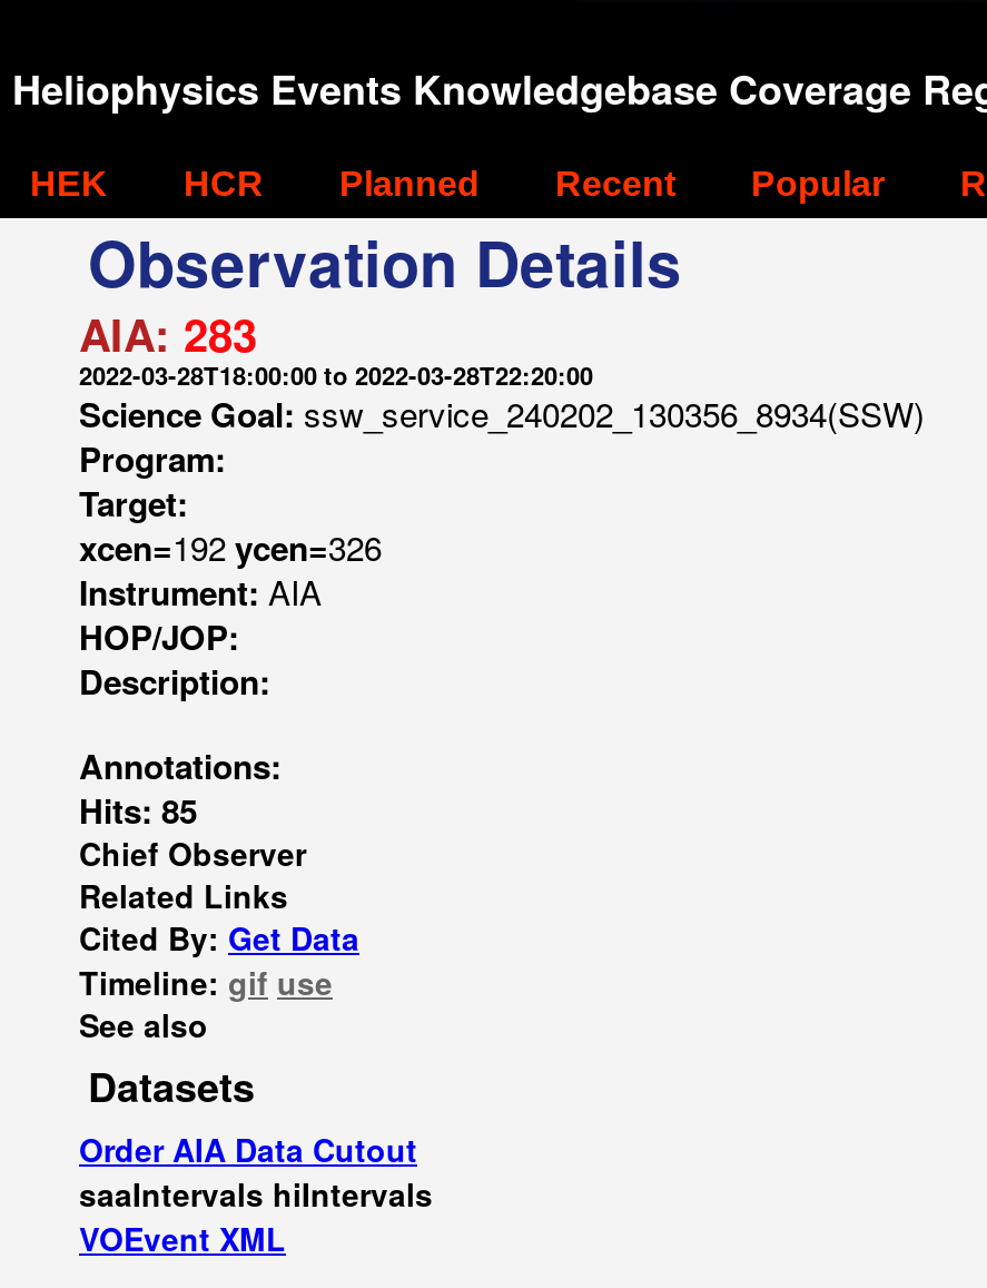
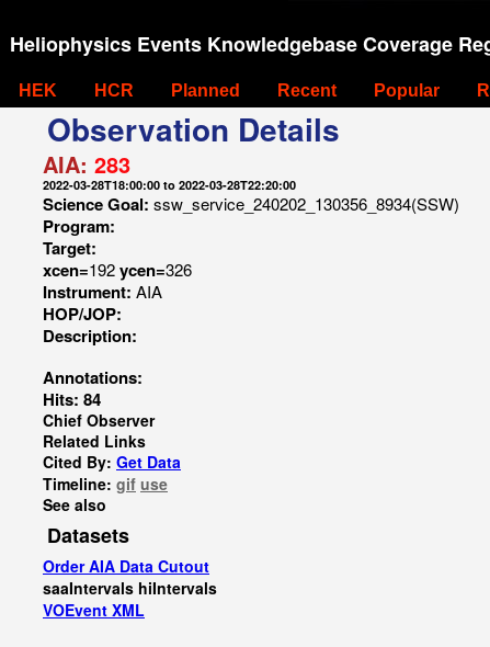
[79,786,197,835] Hits: 85 -> [43,387,101,411] Hits: 84

